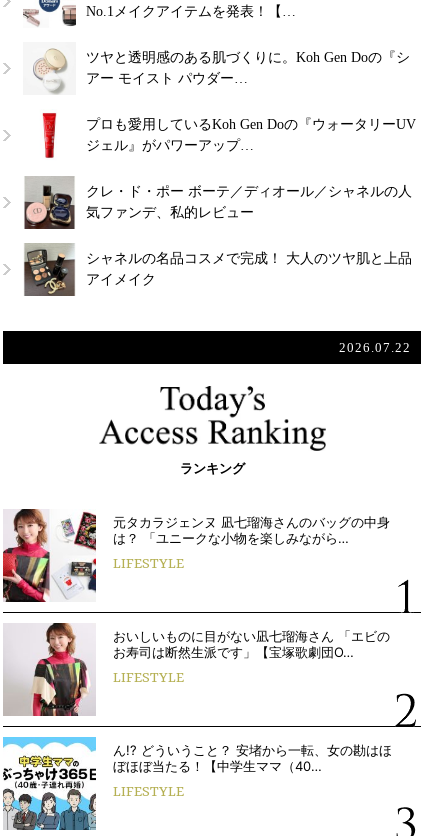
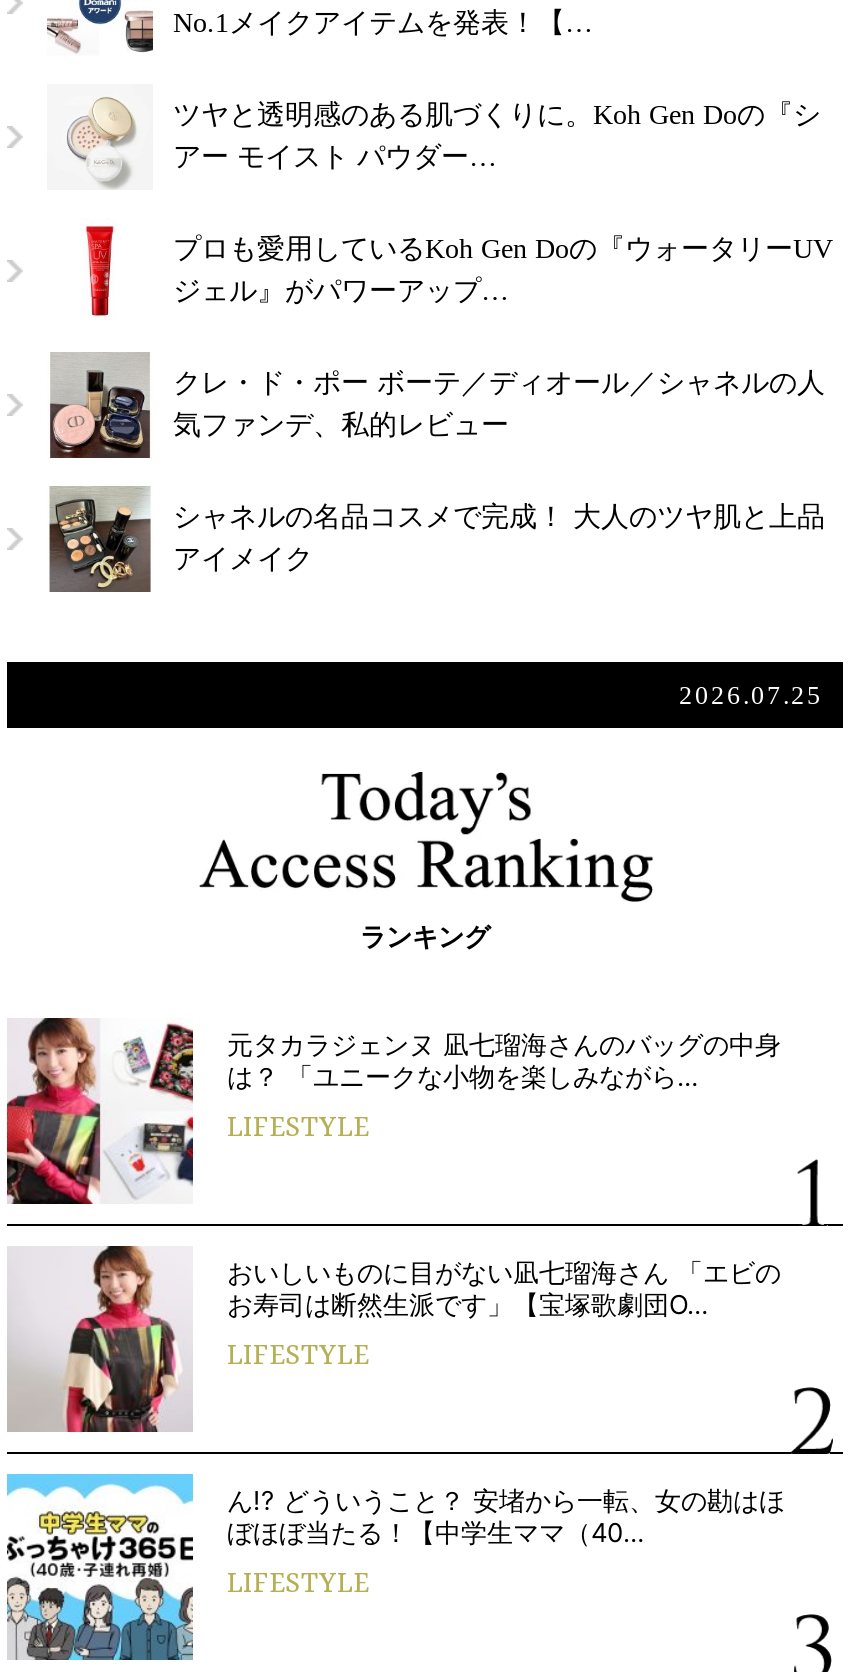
[339,340,411,355] 2026.07.22 -> [679,680,823,710] 2026.07.25

